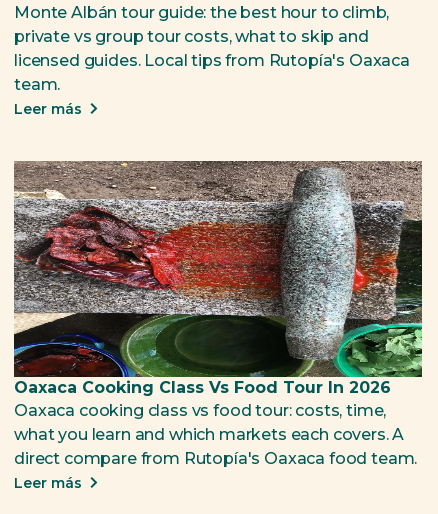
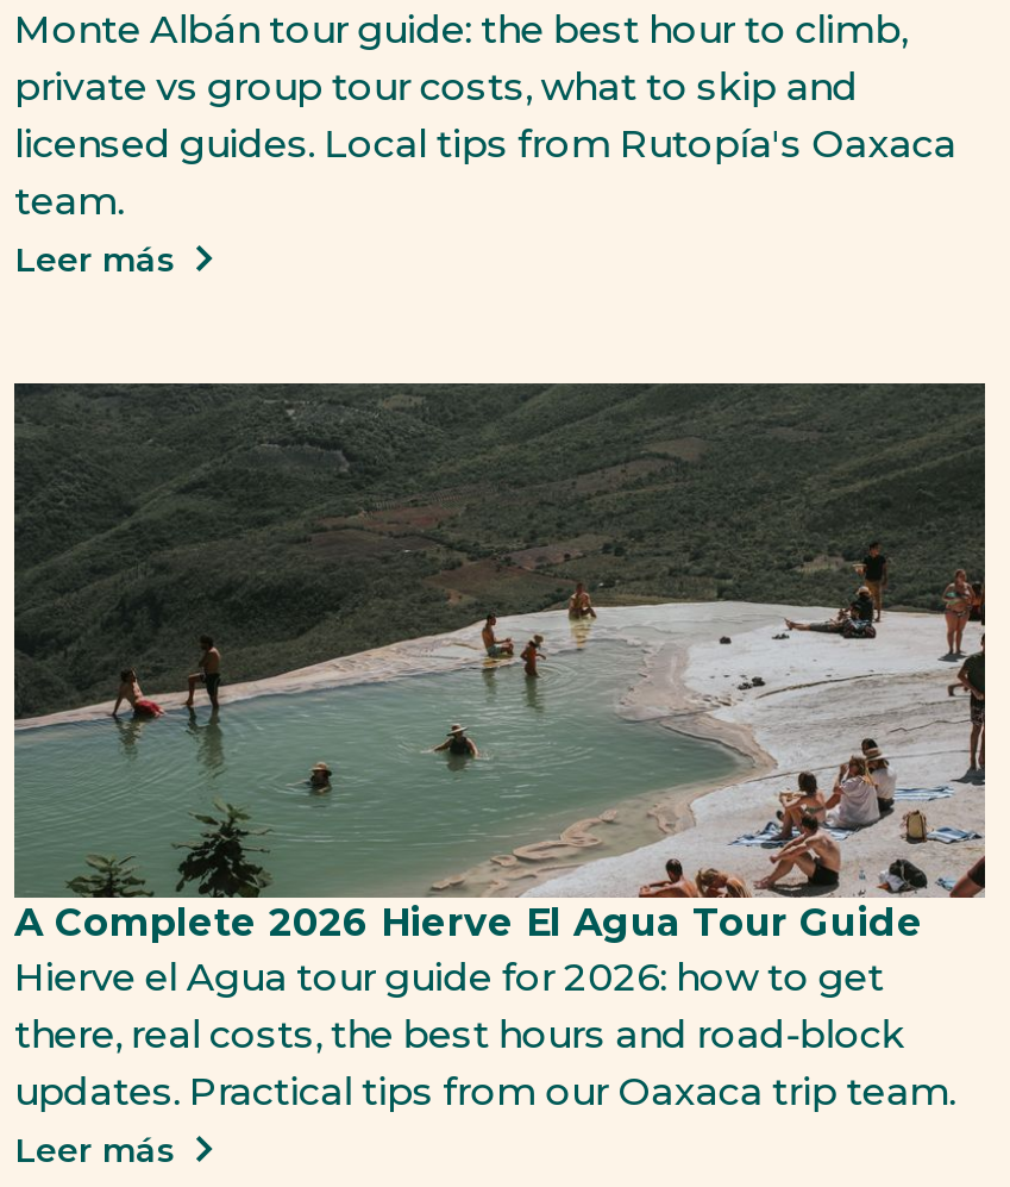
[14,161,423,468] [image] | Oaxaca Cooking Class Vs Food Tour In 2026 | Oaxaca cooking class vs food tour: costs, time, | what you learn and which markets each covers. A | direct compare from Rutopía's Oaxaca food team. -> [12,383,987,1114] [image] | A Complete 2026 Hierve El Agua Tour Guide | Hierve el Agua tour guide for 2026: how to get | there, real costs, the best hours and road-block | updates. Practical tips from our Oaxaca trip team.

